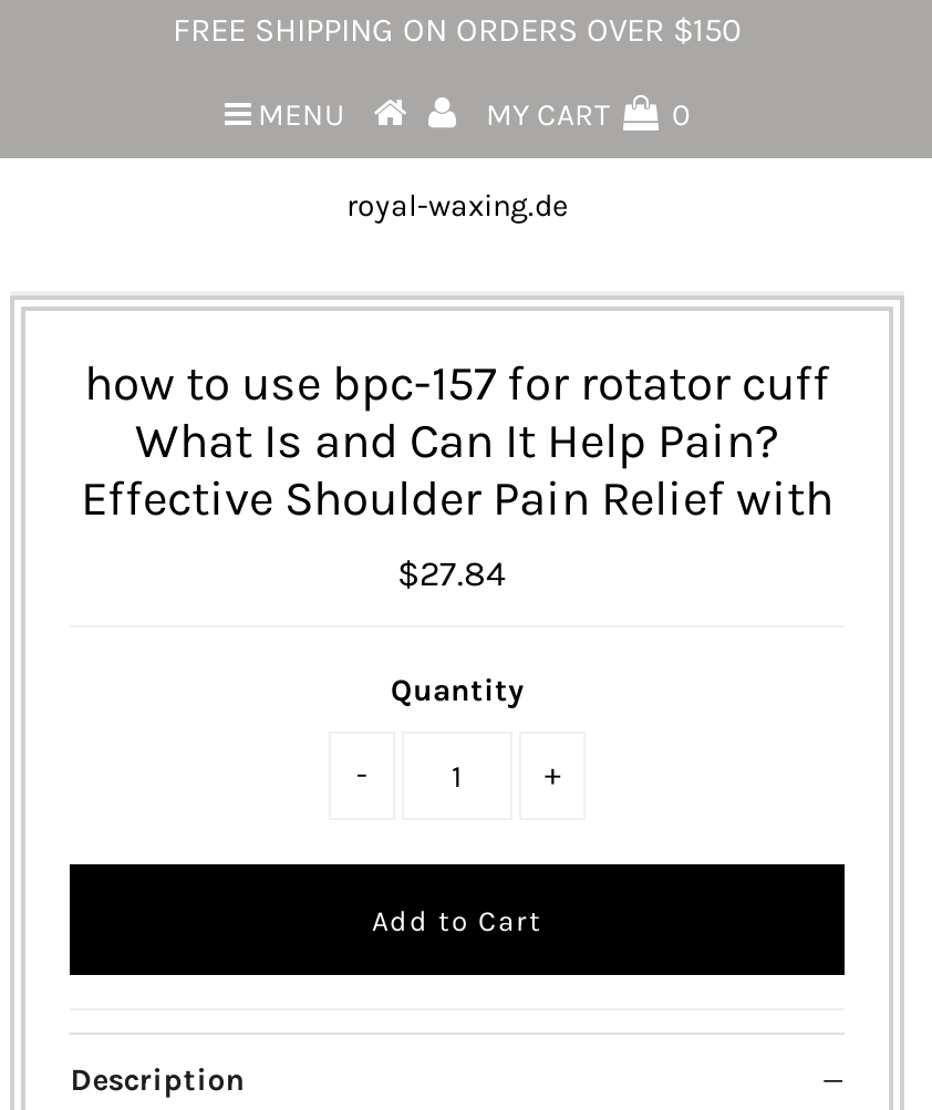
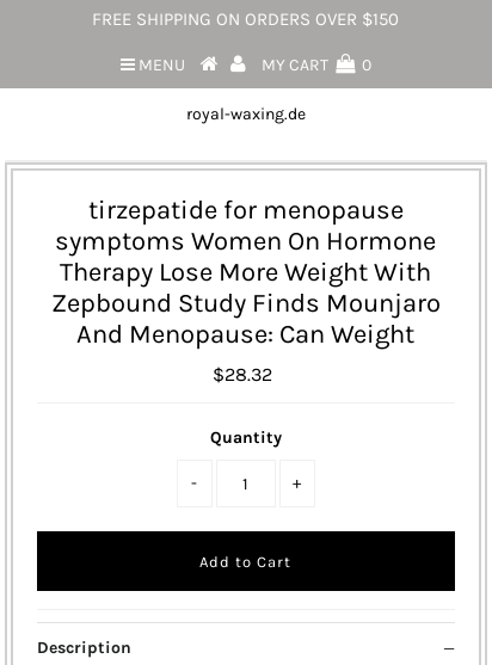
[81,356,833,595] how to use bpc-157 for rotator cuff | What Is and Can It Help Pain? | Effective Shoulder Pain Relief with | $27.84 -> [51,195,441,386] tirzepatide for menopause | symptoms Women On Hormone | Therapy Lose More Weight With | Zepbound Study Finds Mounjaro | And Menopause: Can Weight | $28.32

